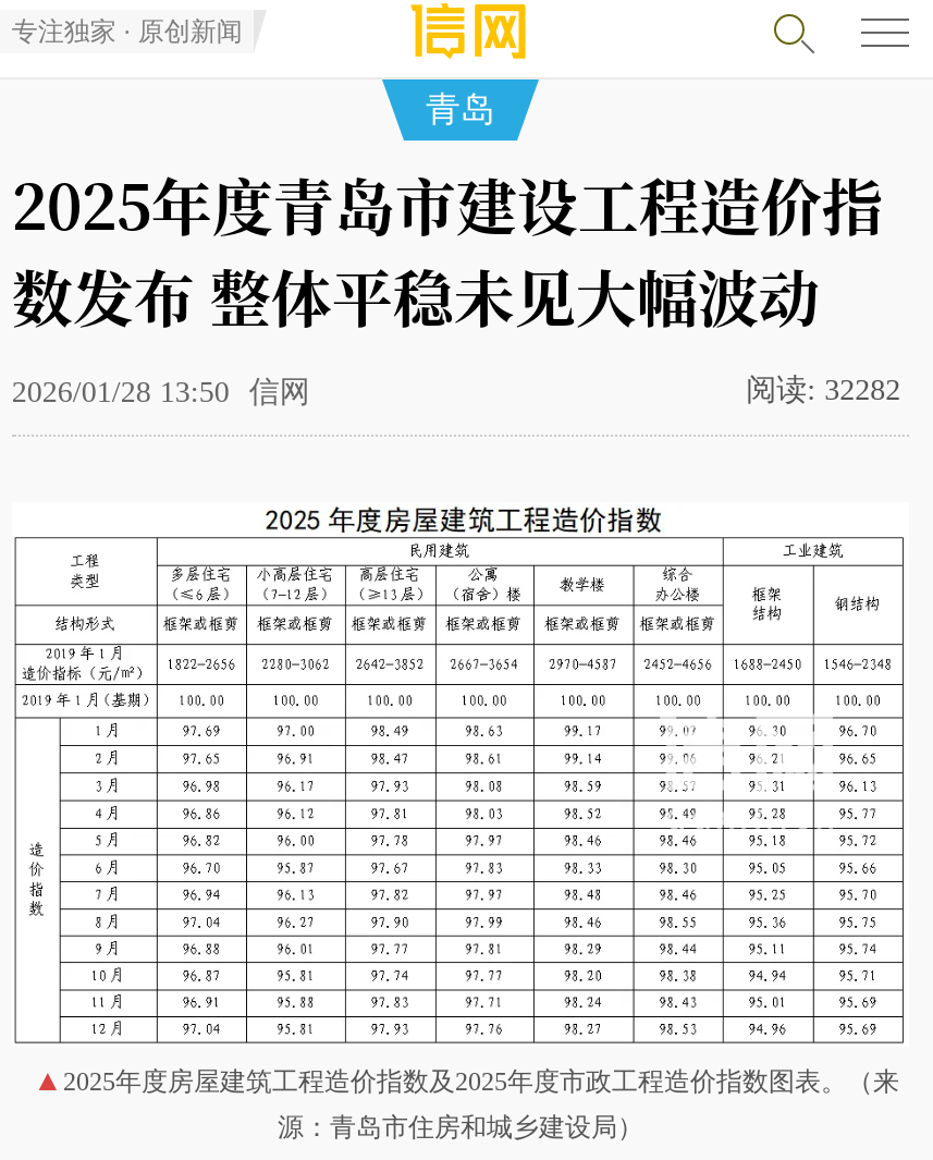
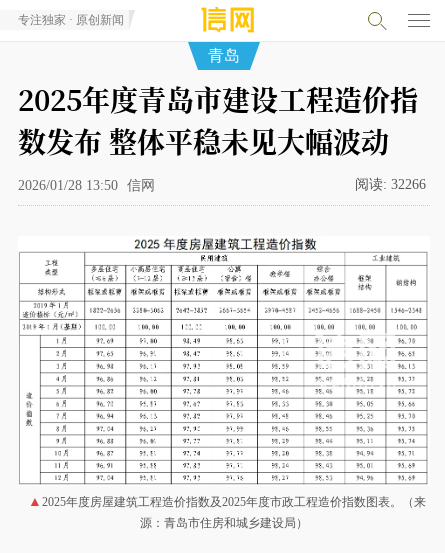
[746,374,901,406] 阅读: 32282 -> [355,177,426,192] 阅读: 32266

